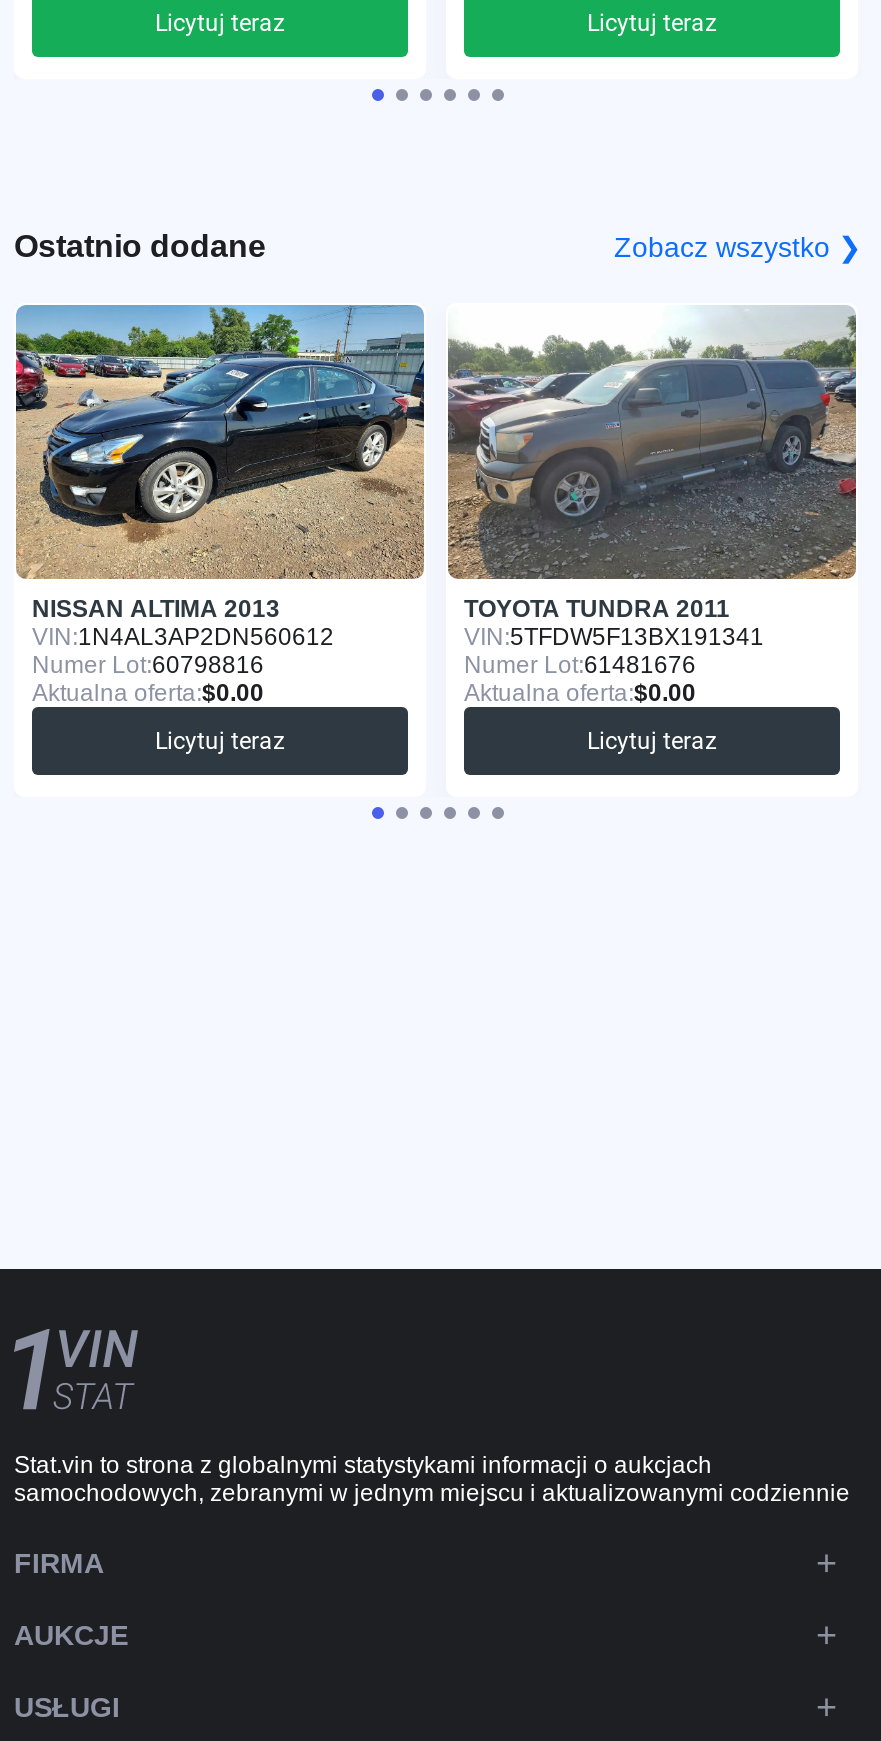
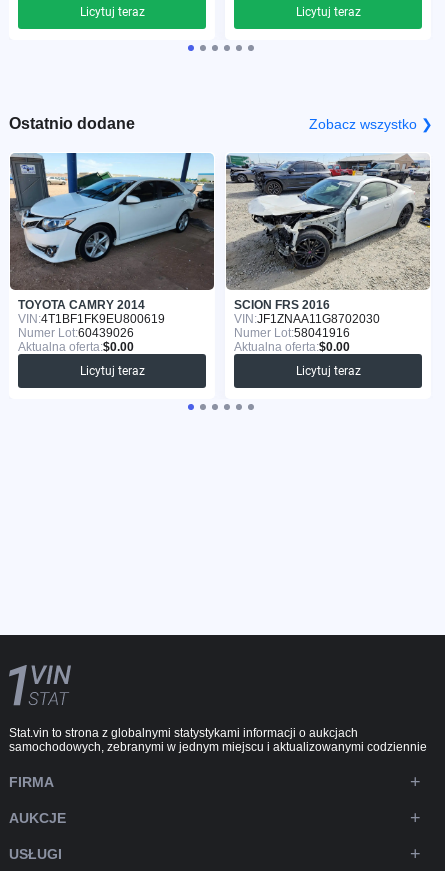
[14,305,426,679] [image] | NISSAN ALTIMA 2013 | VIN: 1N4AL3AP2DN560612 | Numer Lot:60798816 -> [9,152,215,340] [image] | TOYOTA CAMRY 2014 | VIN: 4T1BF1FK9EU800619 | Numer Lot:60439026
[448,307,858,679] [image] | TOYOTA TUNDRA 2011 | VIN: 5TFDW5F13BX191341 | Numer Lot:61481676 -> [225,153,431,340] [image] | SCION FRS 2016 | VIN: JF1ZNAA11G8702030 | Numer Lot:58041916

